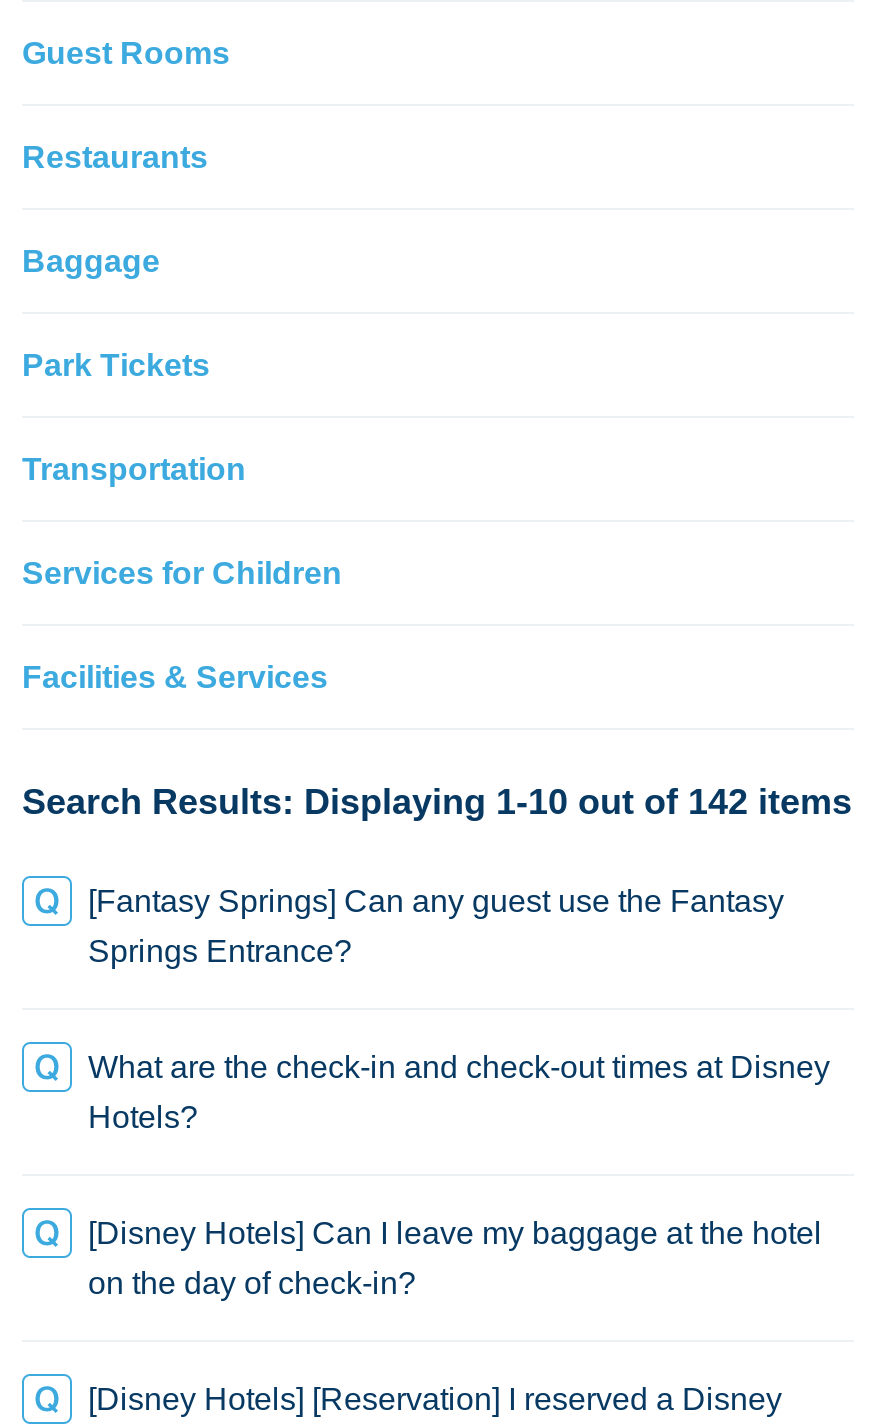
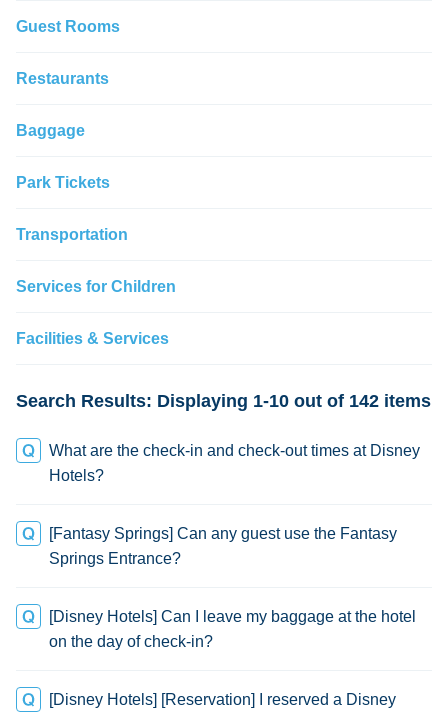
moved [88,884,784,968] -> [49,525,397,567]: [Fantasy Springs] Can any guest use the Fantasy | Springs Entrance?
moved [88,1050,830,1134] -> [49,442,420,484]: What are the check-in and check-out times at Disney | Hotels?

